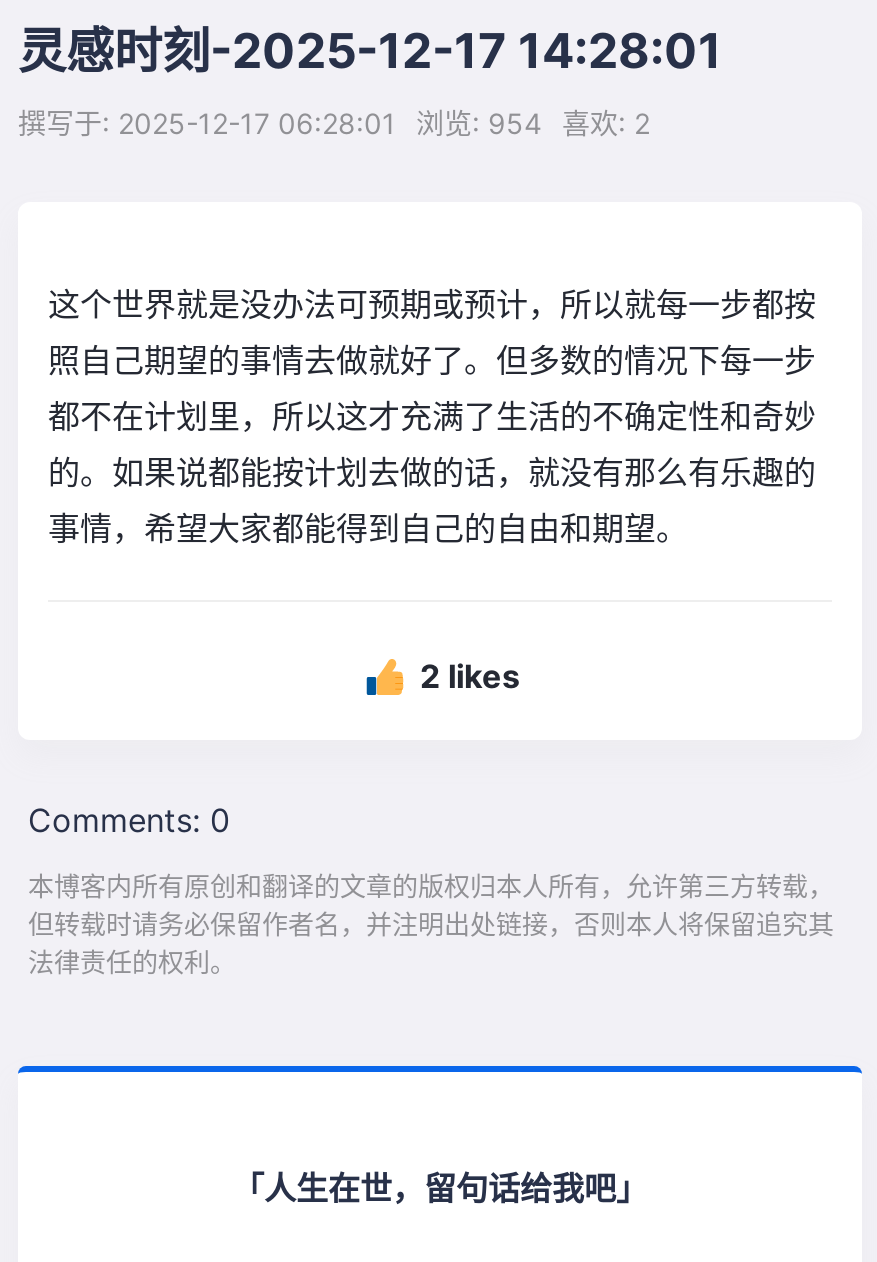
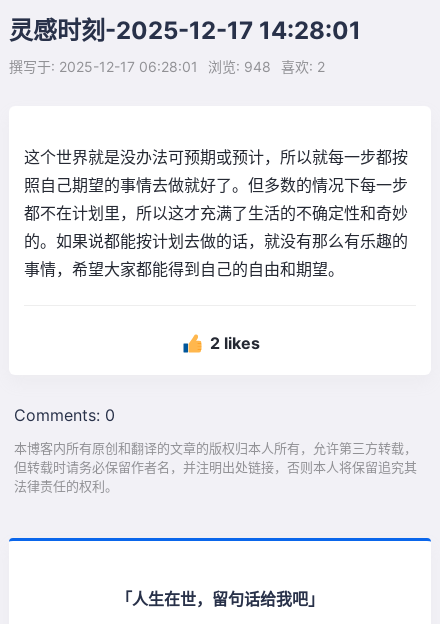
[18,106,650,140] 撰写于: 2025-12-17 06:28:01 浏览: 954 喜欢: 2 -> [9,58,325,75] 撰写于: 2025-12-17 06:28:01 浏览: 948 喜欢: 2

